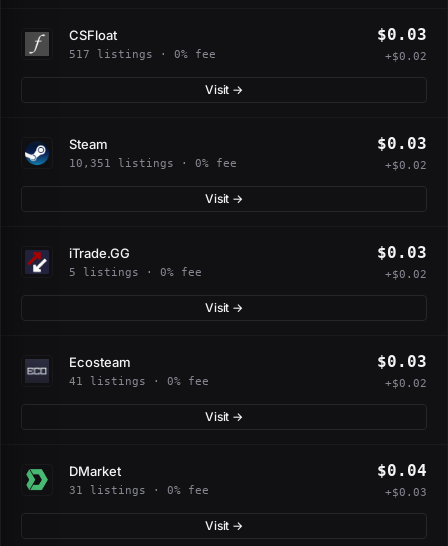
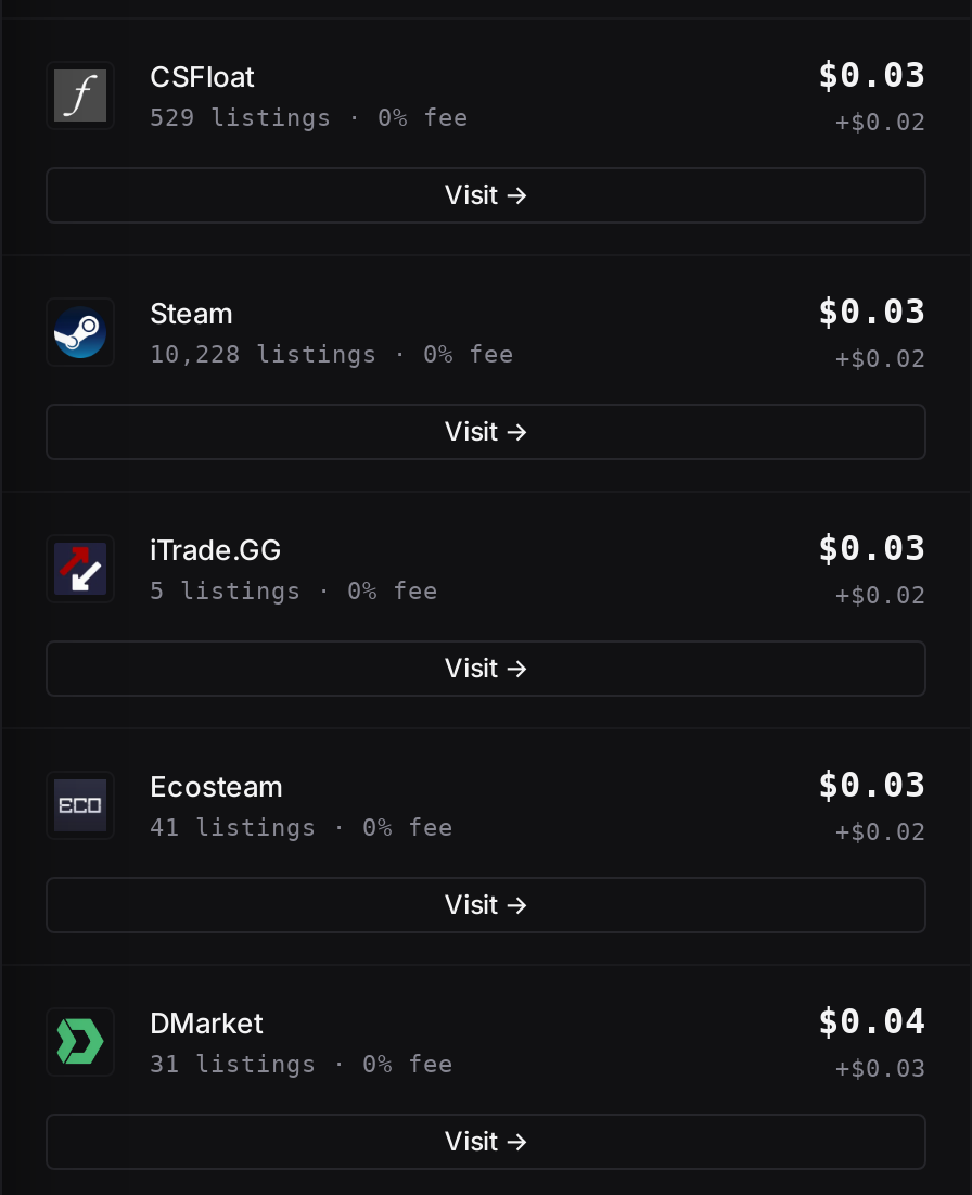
[69,47,216,60] 517 listings · 0% fee -> [150,103,469,131] 529 listings · 0% fee
[69,156,237,169] 10,351 listings · 0% fee -> [150,340,514,368] 10,228 listings · 0% fee

